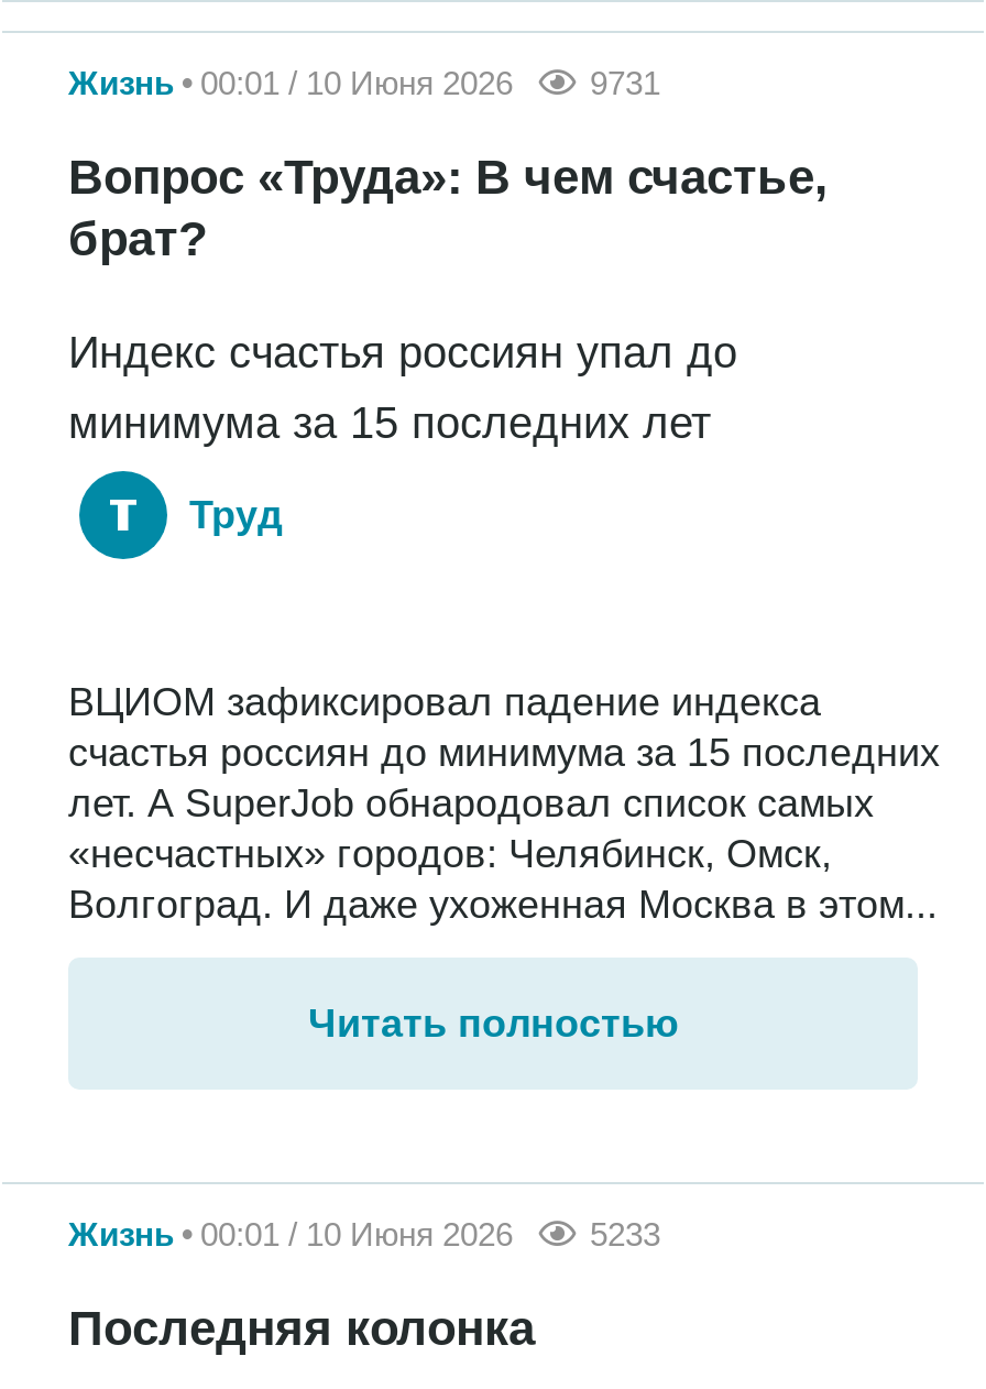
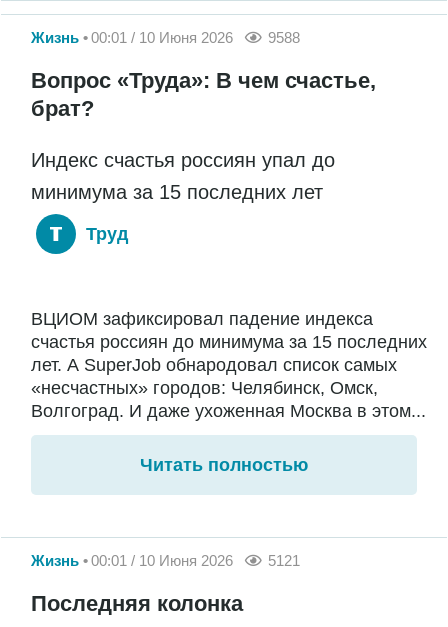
[590,64,660,102] 9731 -> [268,29,300,46] 9588
[590,1216,660,1253] 5233 -> [268,552,300,569] 5121

